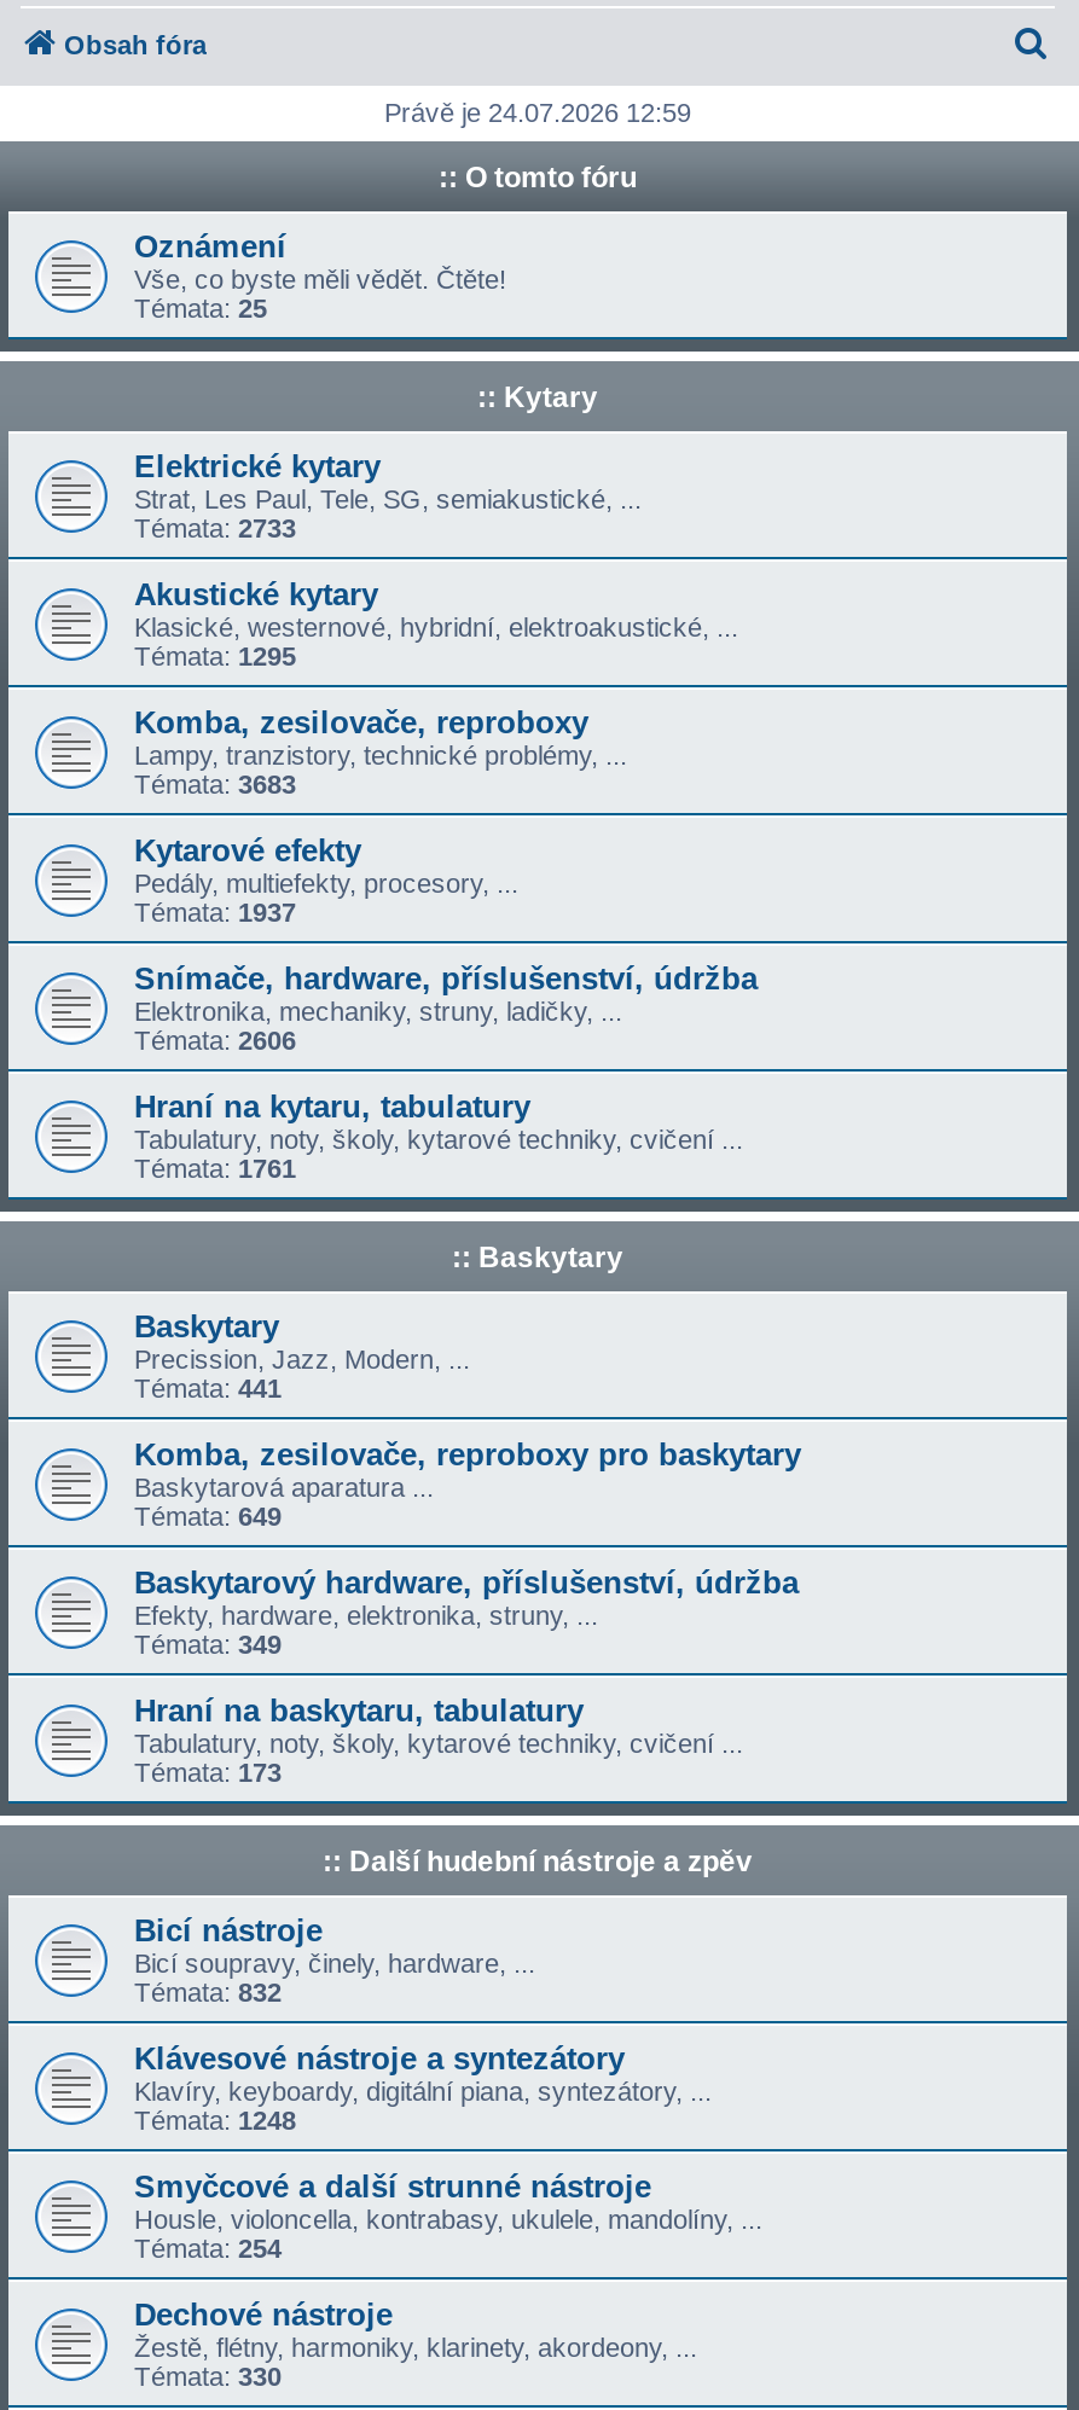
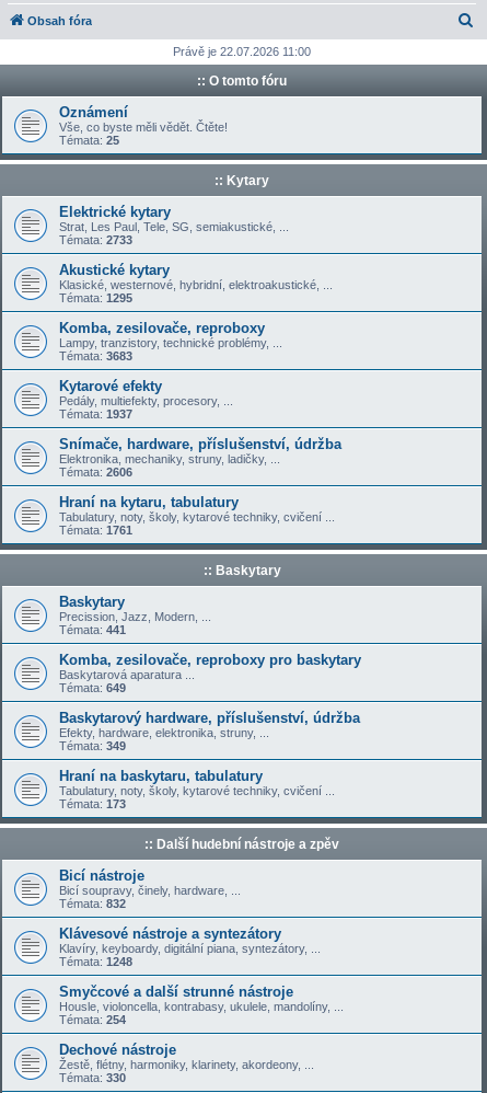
[384,98,691,127] Právě je 24.07.2026 12:59 -> [173,45,311,58] Právě je 22.07.2026 11:00

